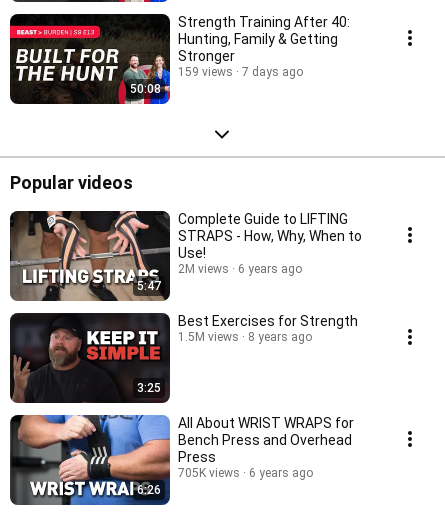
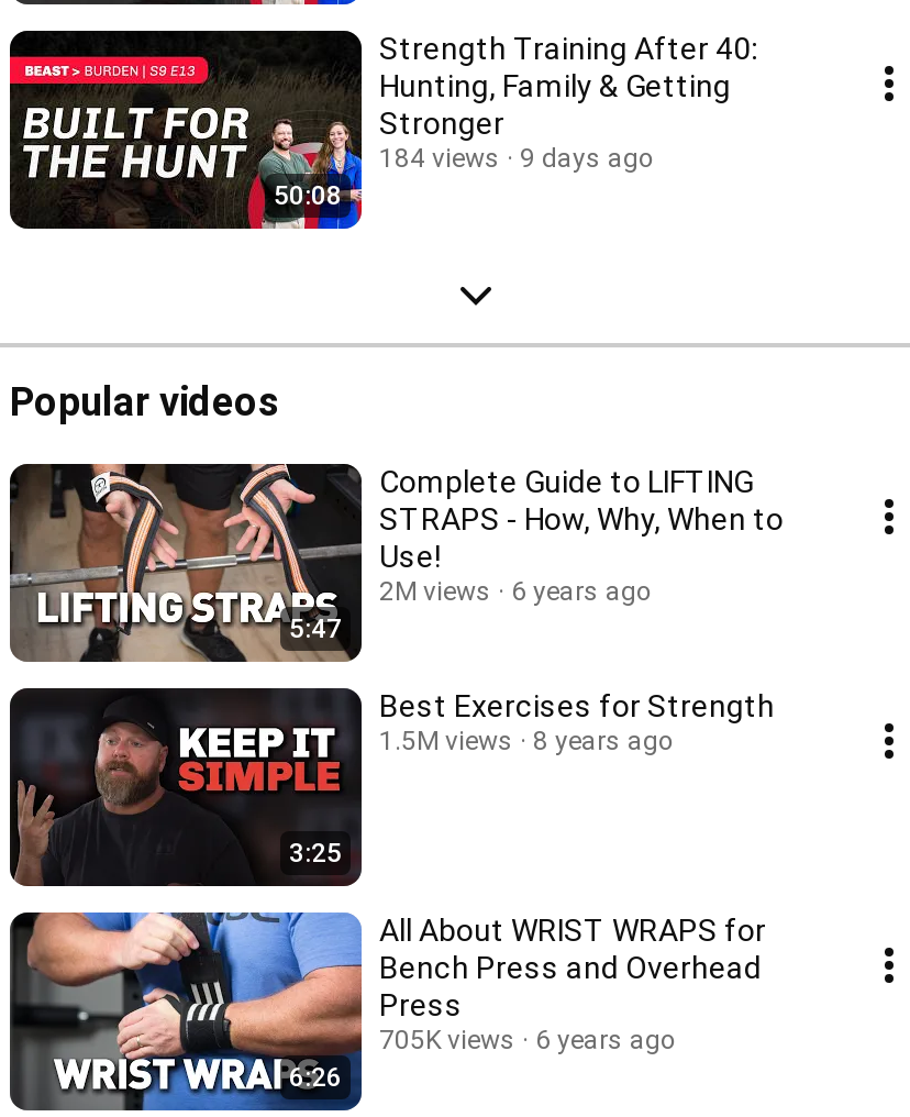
[178,64,233,78] 159 views -> [379,142,500,173] 184 views
[242,64,303,78] 7 days ago -> [520,142,654,173] 9 days ago

